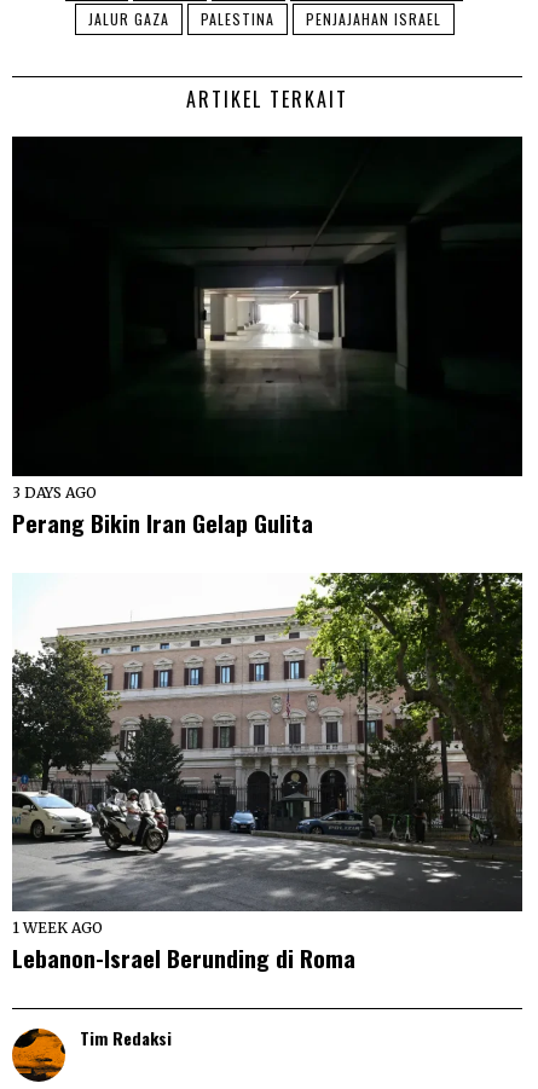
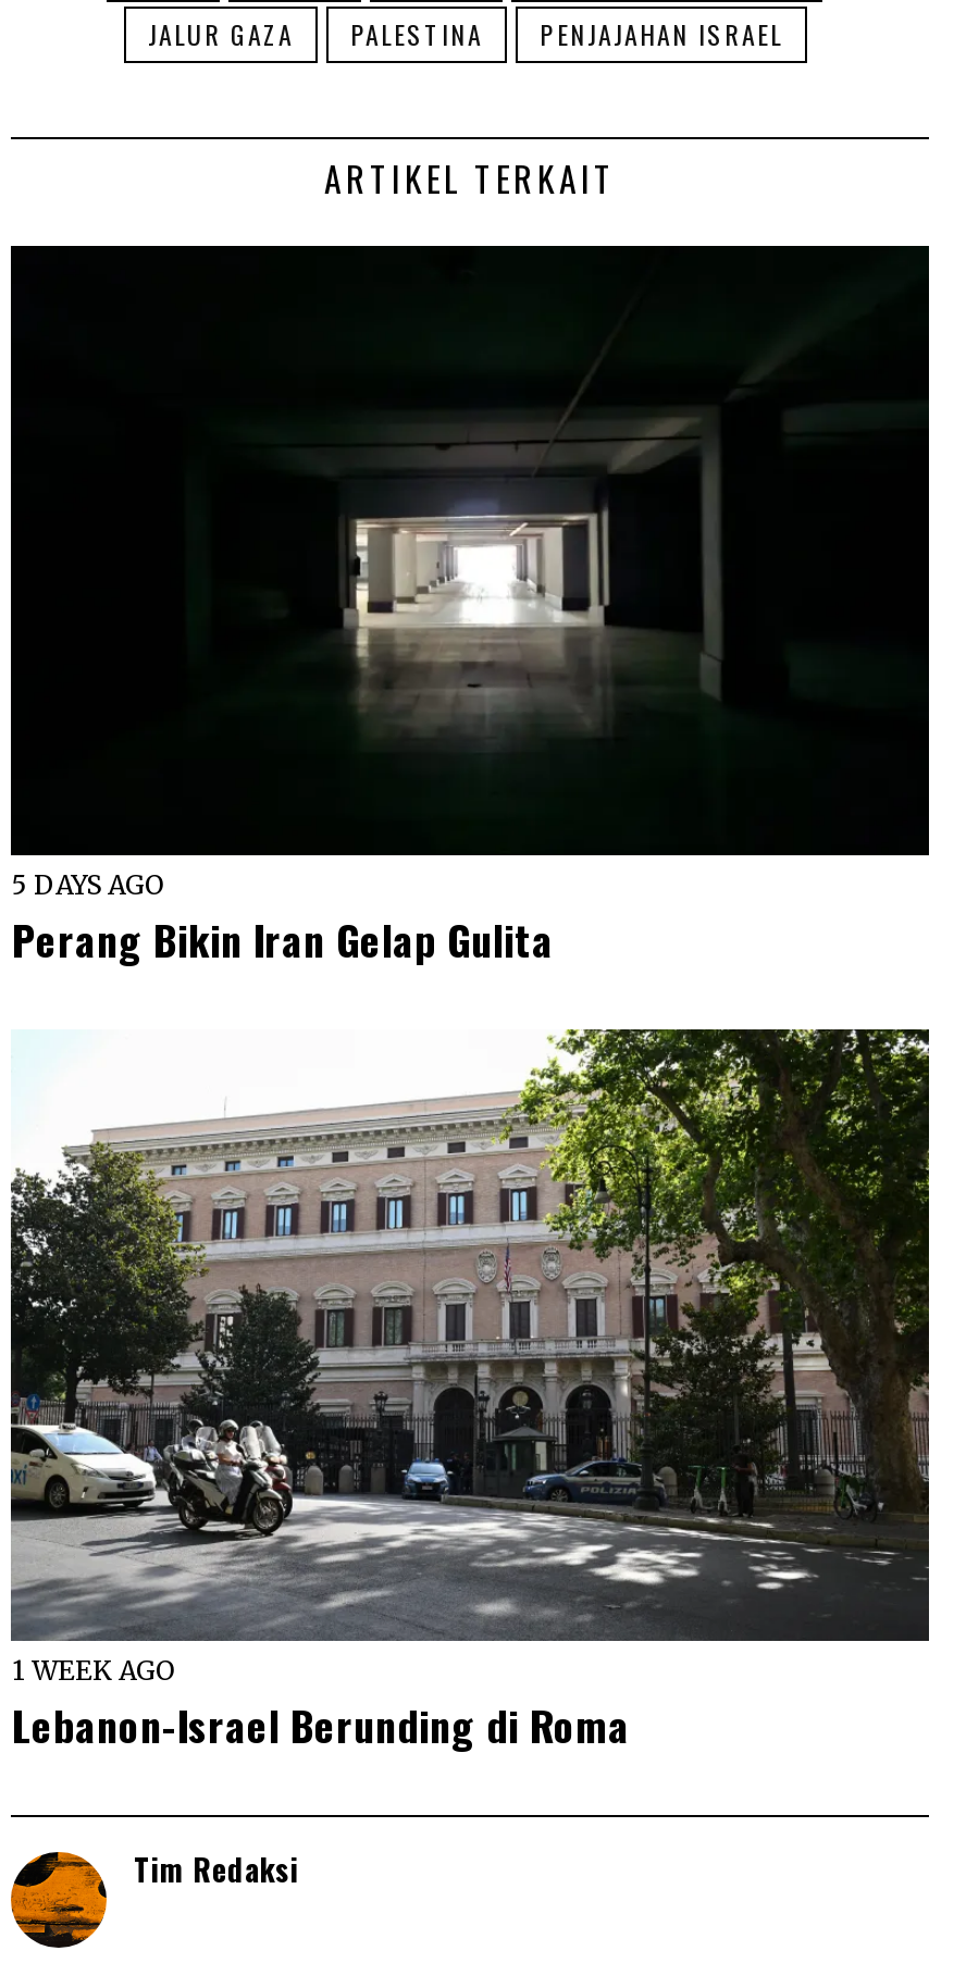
[13,483,97,501] 3 DAYS AGO -> [12,869,164,902] 5 DAYS AGO

